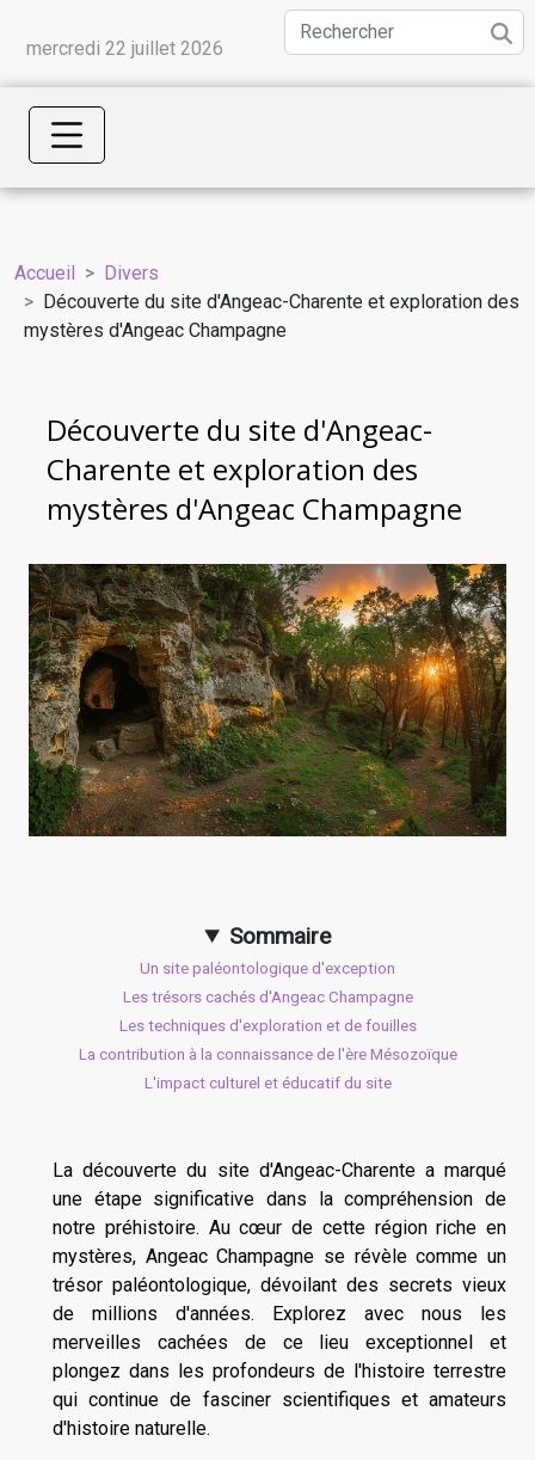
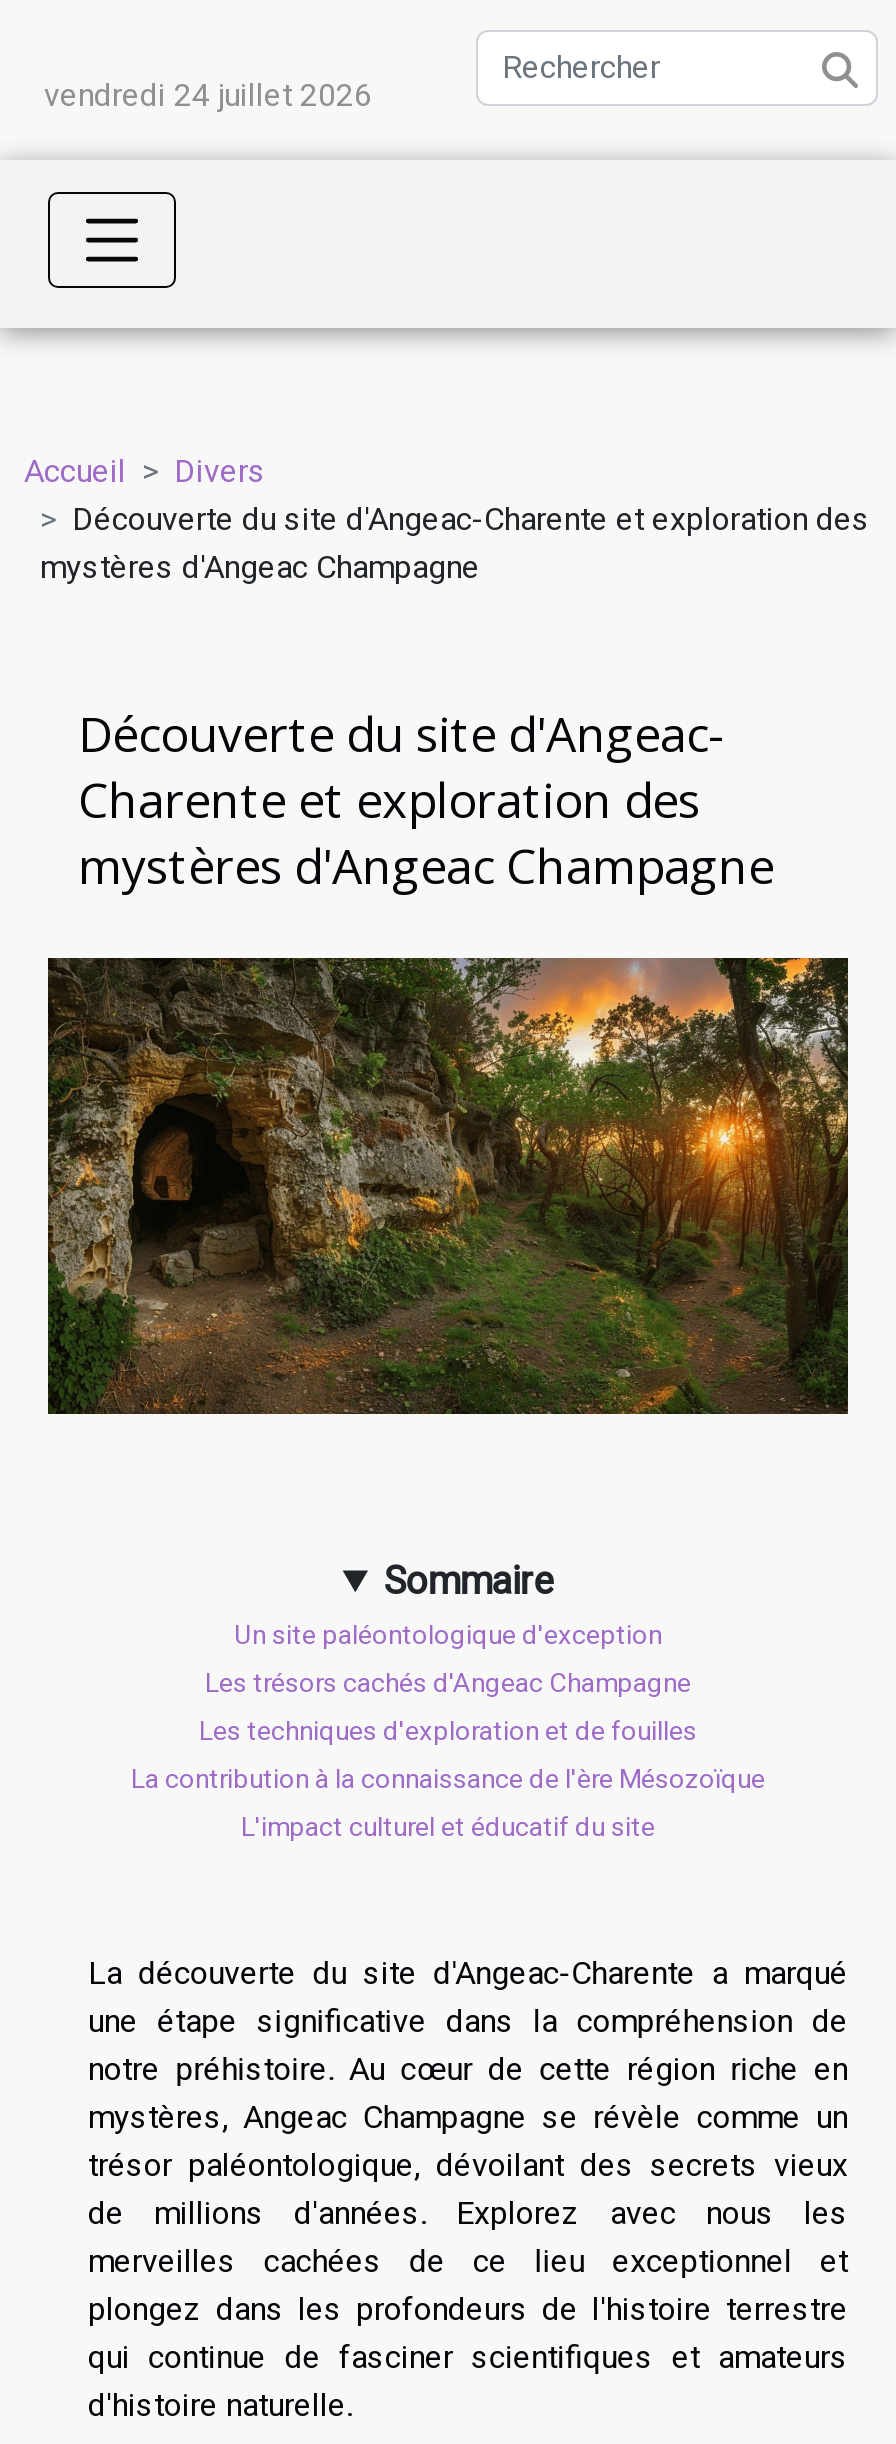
[26,37,223,60] mercredi 22 juillet 2026 -> [44,76,372,114] vendredi 24 juillet 2026

